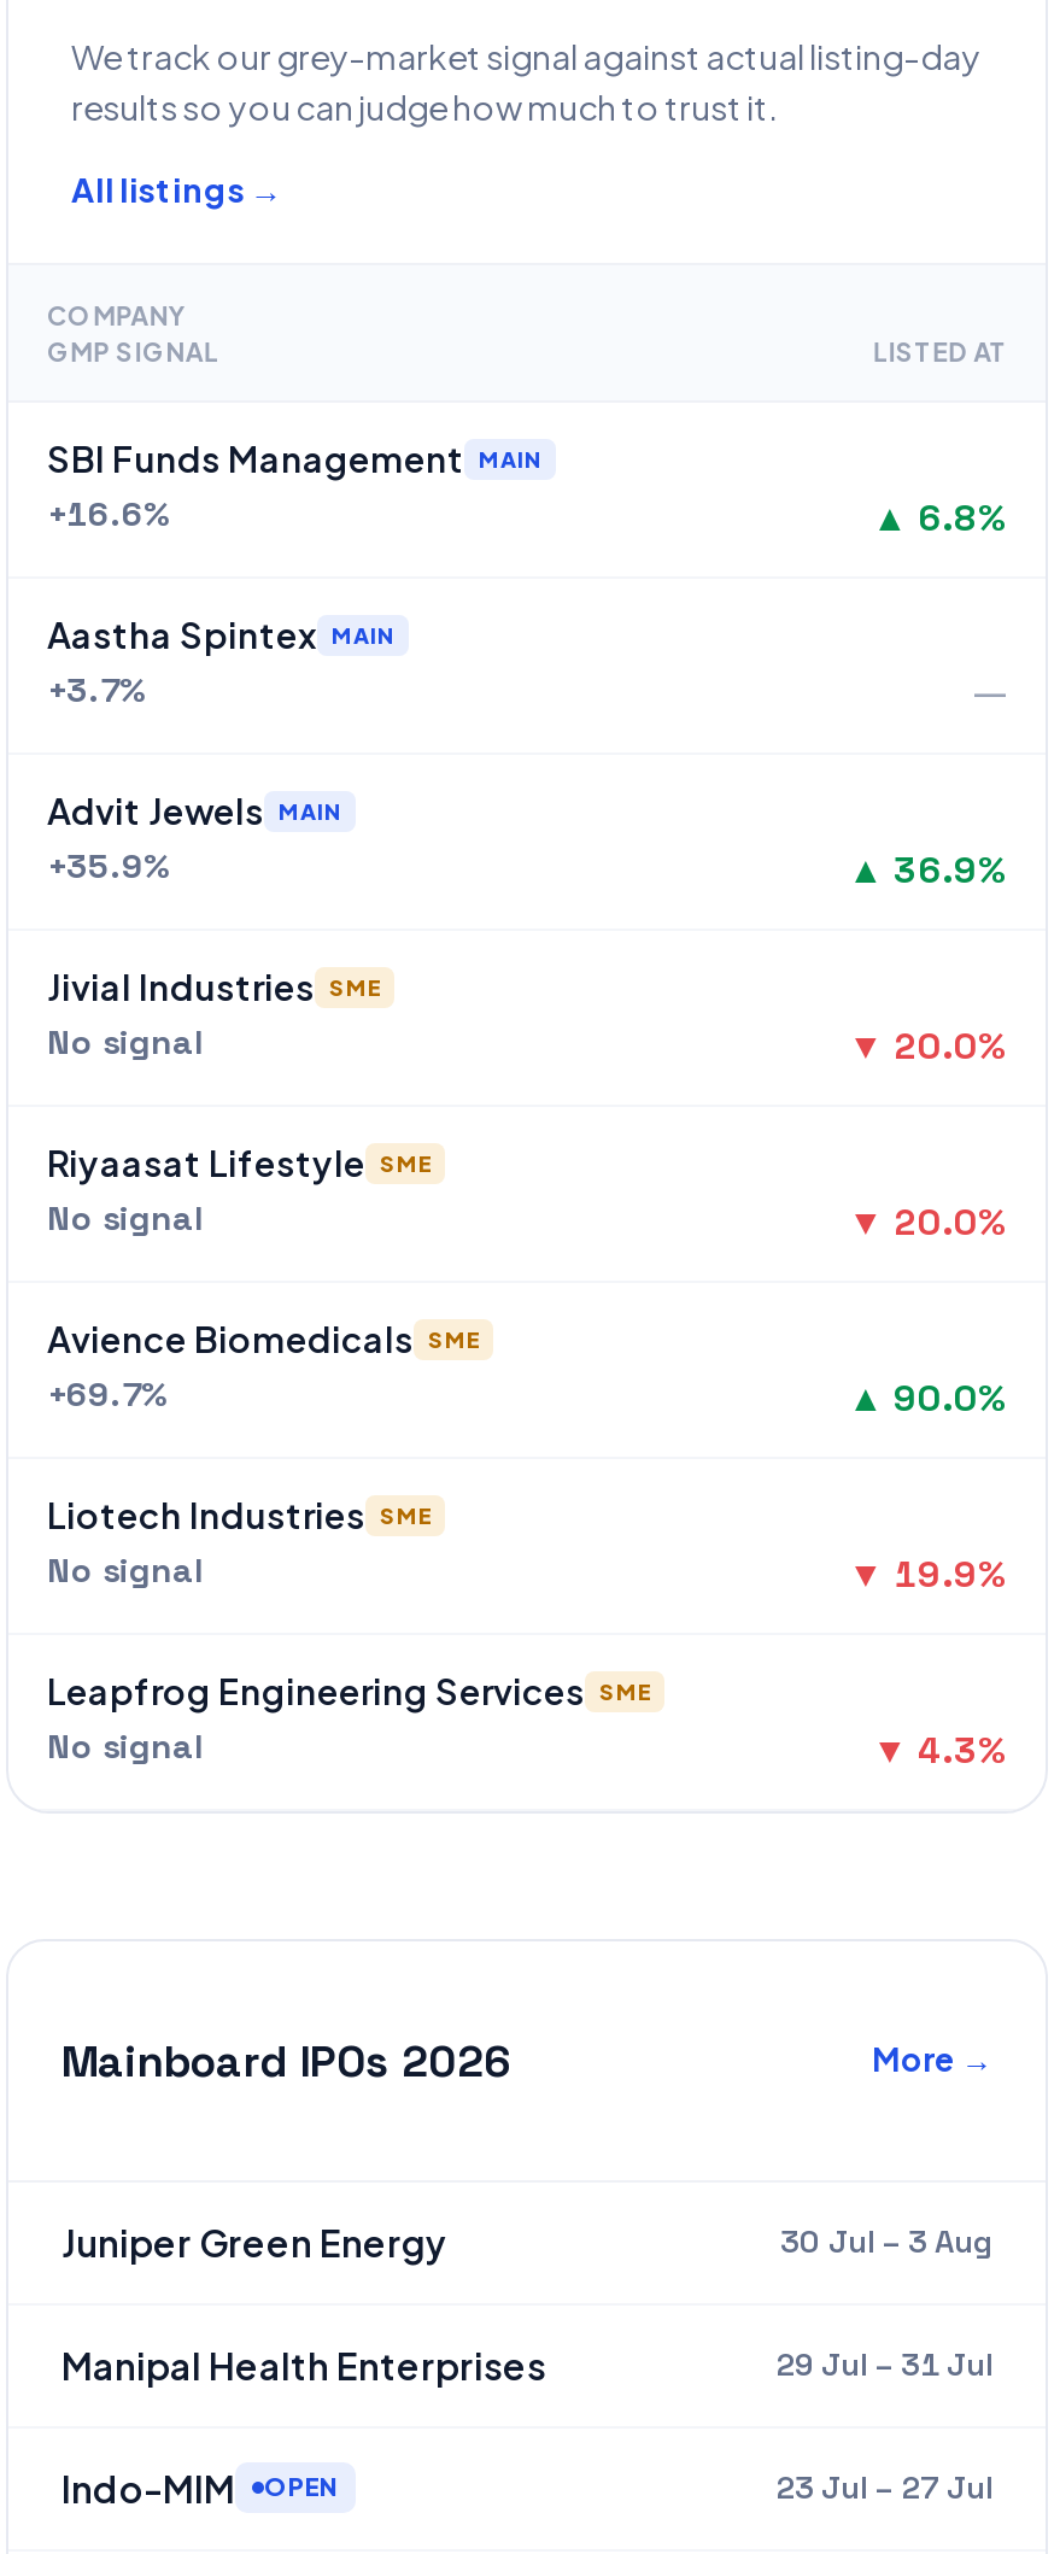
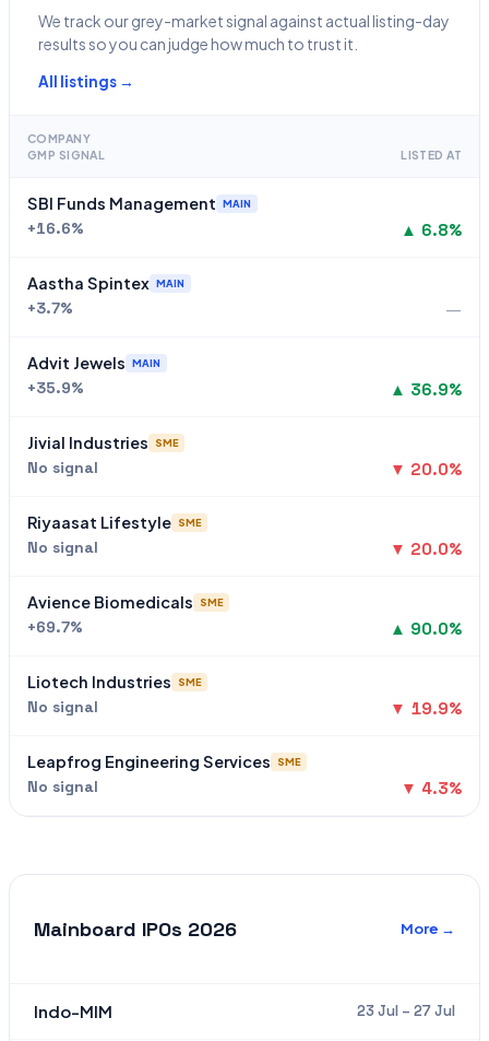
[62,2219,992,2388] Juniper Green Energy | 30 Jul – 3 Aug | Manipal Health Enterprises | 29 Jul – 31 Jul -> none
[264,2473,339,2502] OPEN -> none

